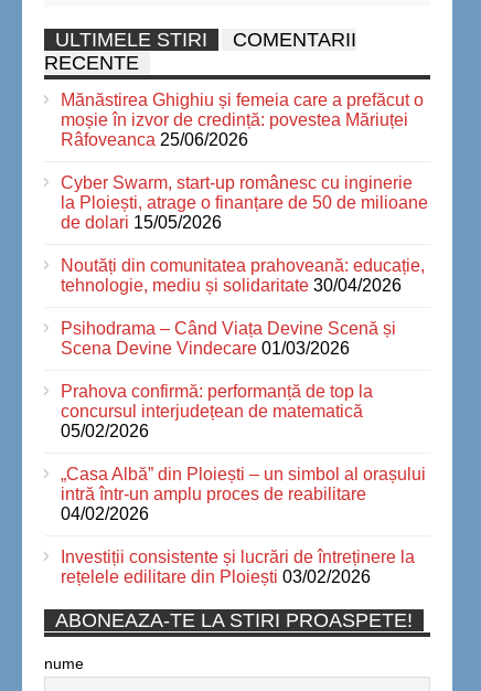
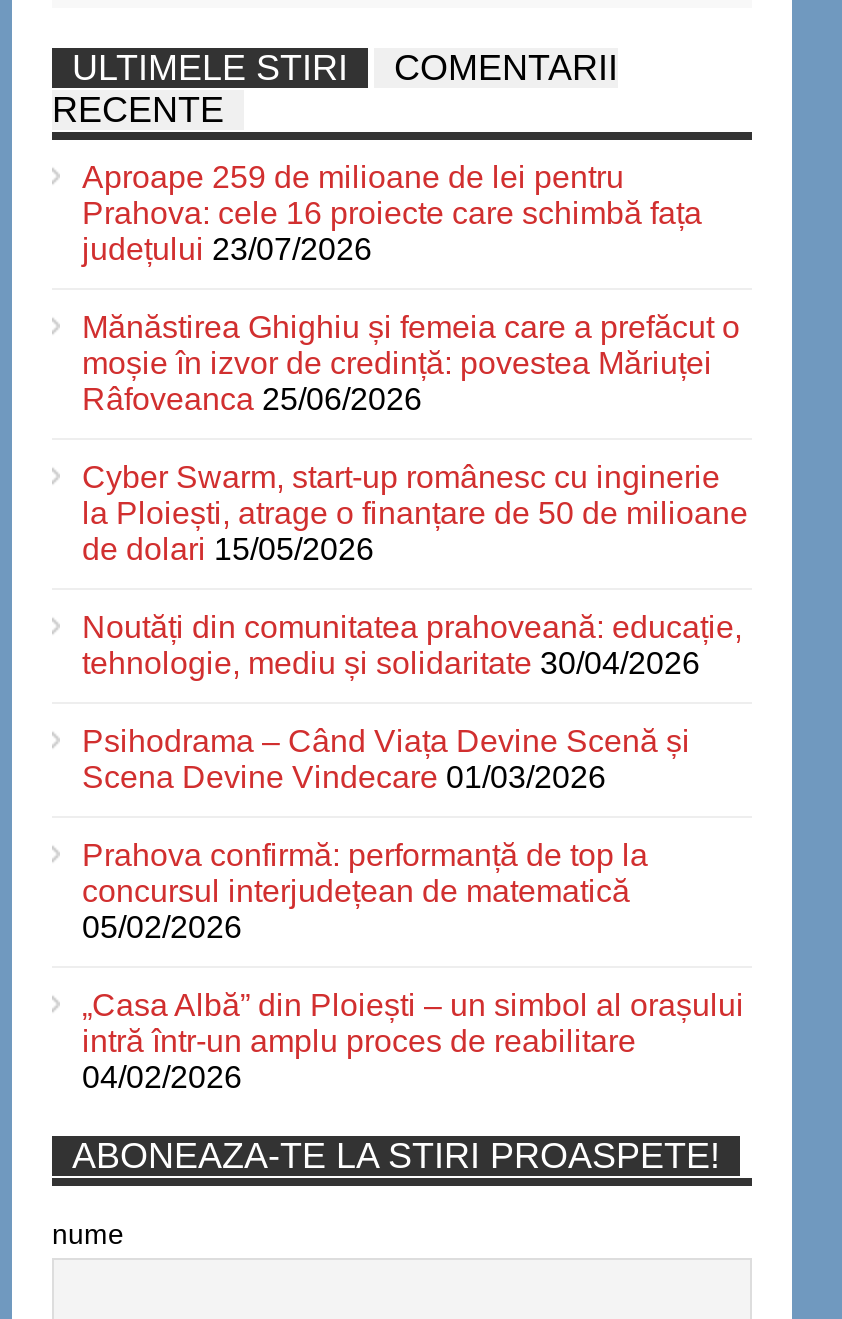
none -> [82,161,702,267] Aproape 259 de milioane de lei pentru | Prahova: cele 16 proiecte care schimbă fața | județului 23/07/2026
moved [61,91,428,524] -> [82,311,748,1095]: Mănăstirea Ghighiu și femeia care a prefăcut o | moșie în izvor de credință: povestea Măriuței | Râfoveanca 25/06/2026 | ... | intră într-un amplu proces de reabilitare | 04/02/2026
[61,548,415,586] Investiții consistente și lucrări de întreținere la | rețelele edilitare din Ploiești 03/02/2026 -> none

